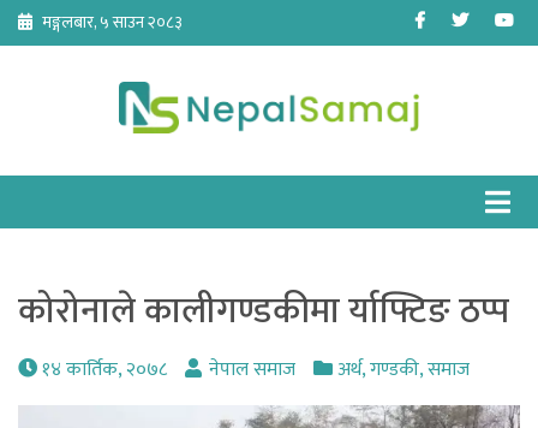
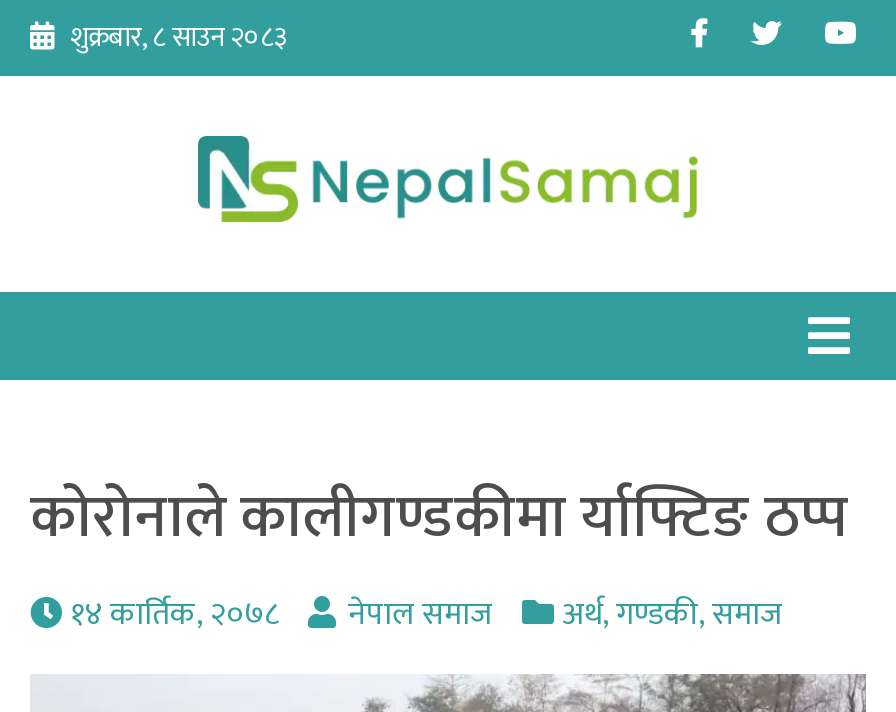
[42,8,183,36] मङ्गलबार, ५ साउन २०८३ -> [70,14,288,60] शुक्रबार, ८ साउन २०८३

